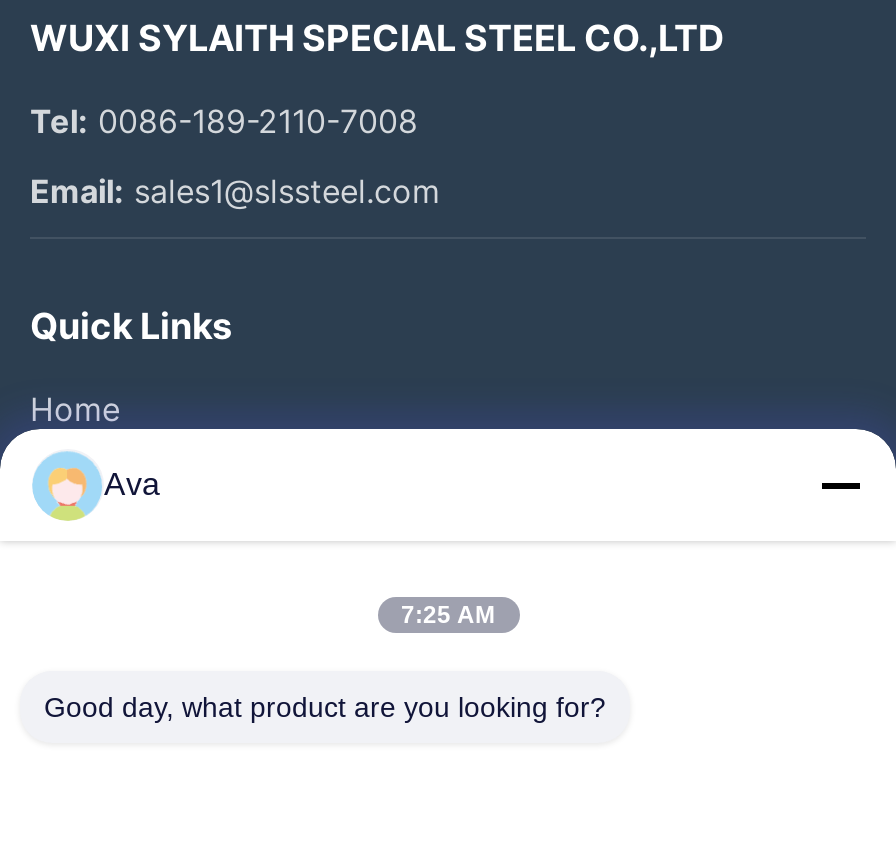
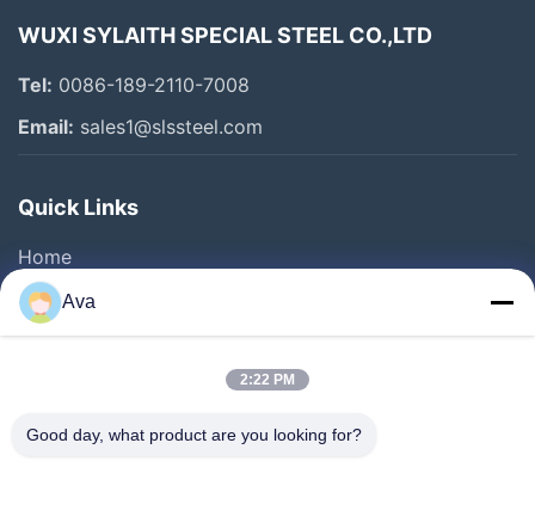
[401,601,495,629] 7:25 AM -> [240,371,295,388] 2:22 PM

